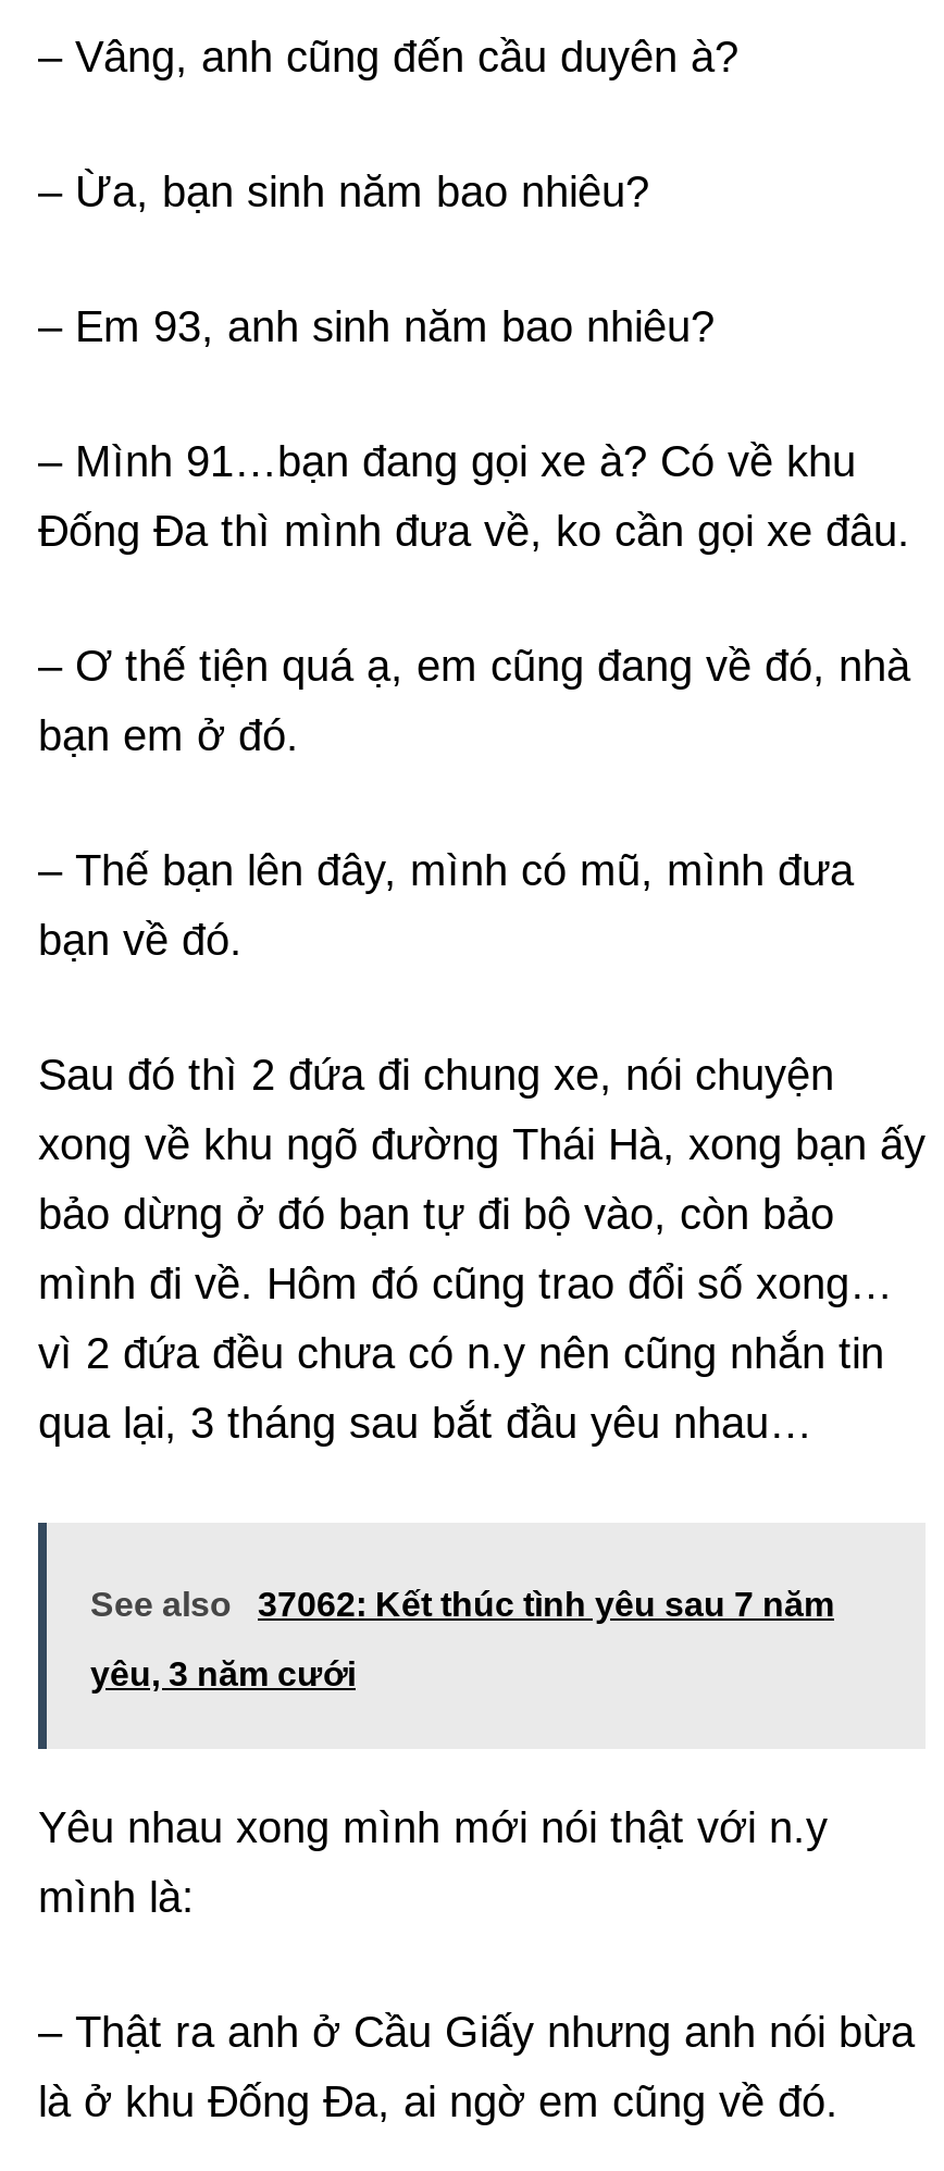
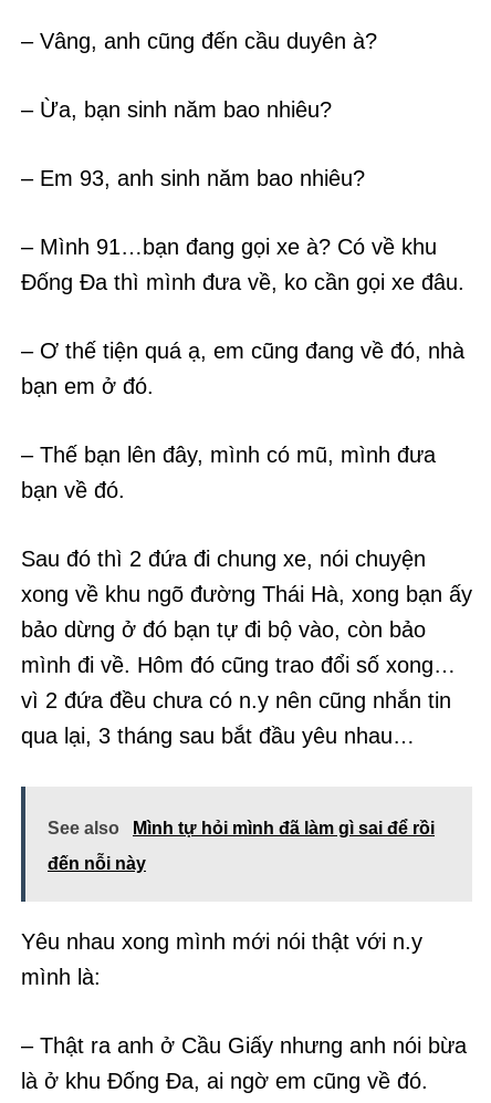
[258,1586,834,1623] 37062: Kết thúc tình yêu sau 7 năm -> [133,819,435,837] Mình tự hỏi mình đã làm gì sai để rồi
[90,1655,356,1692] yêu, 3 năm cưới -> [48,854,146,873] đến nỗi này

